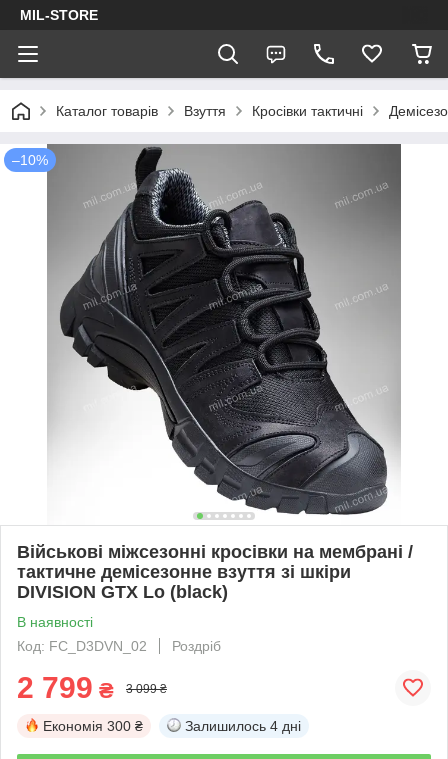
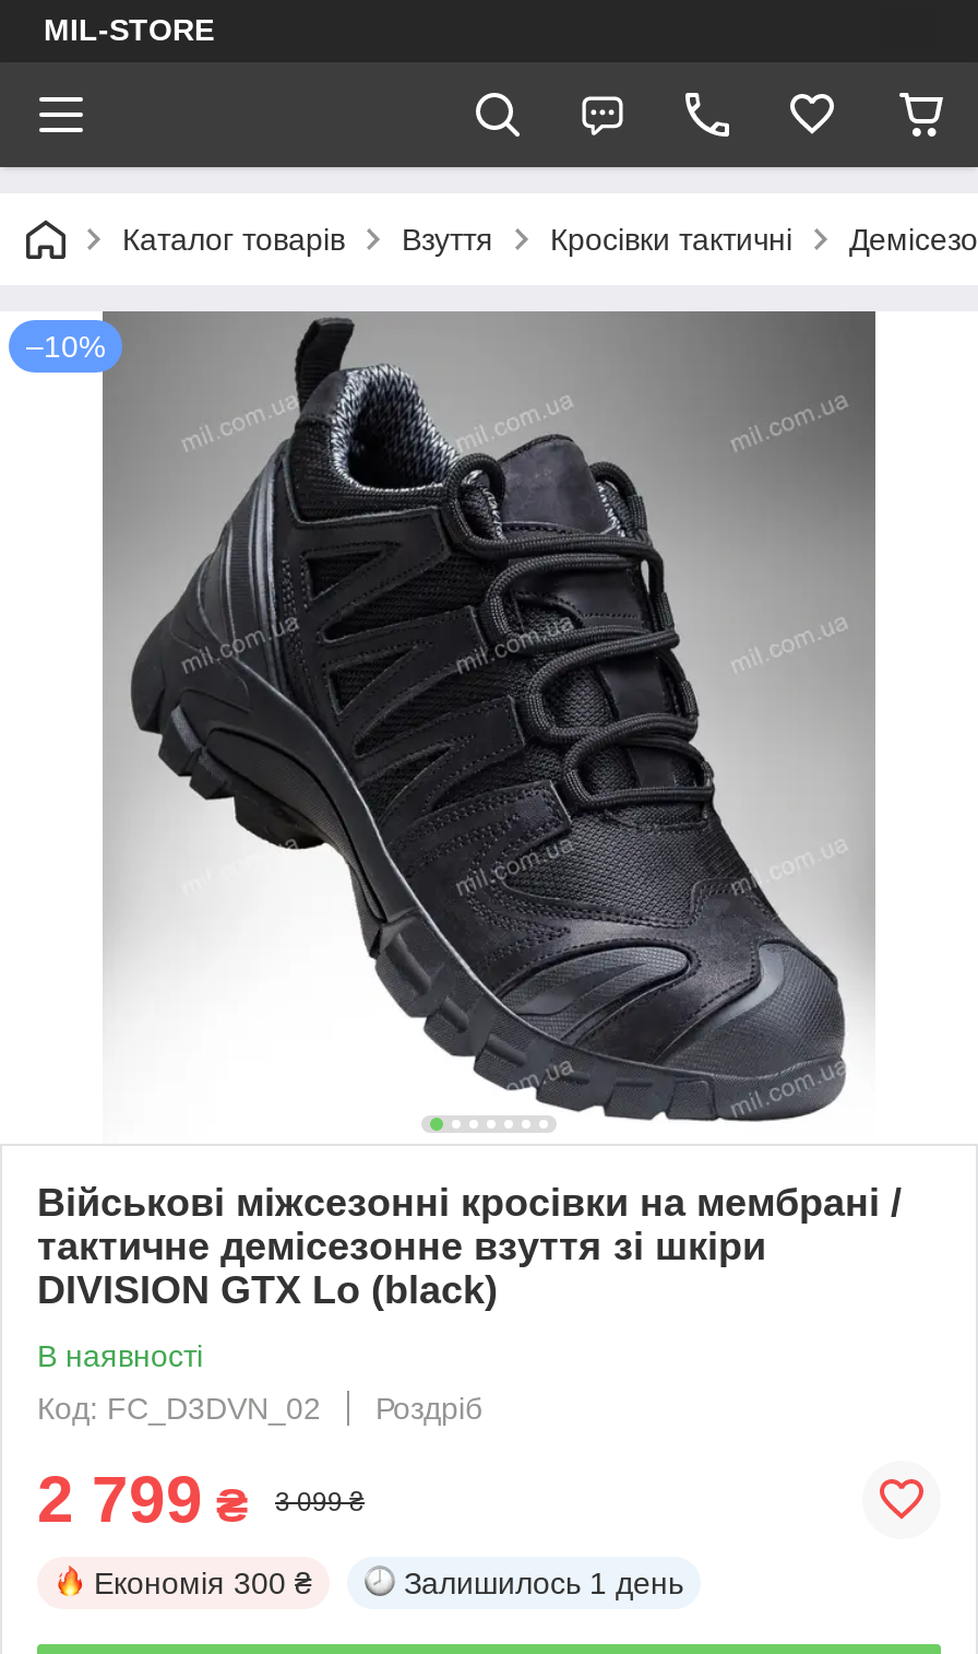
[185,718,301,734] Залишилось 4 дні -> [404,1565,683,1600] Залишилось 1 день

